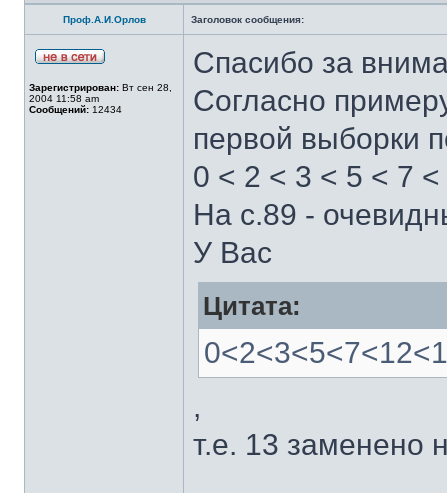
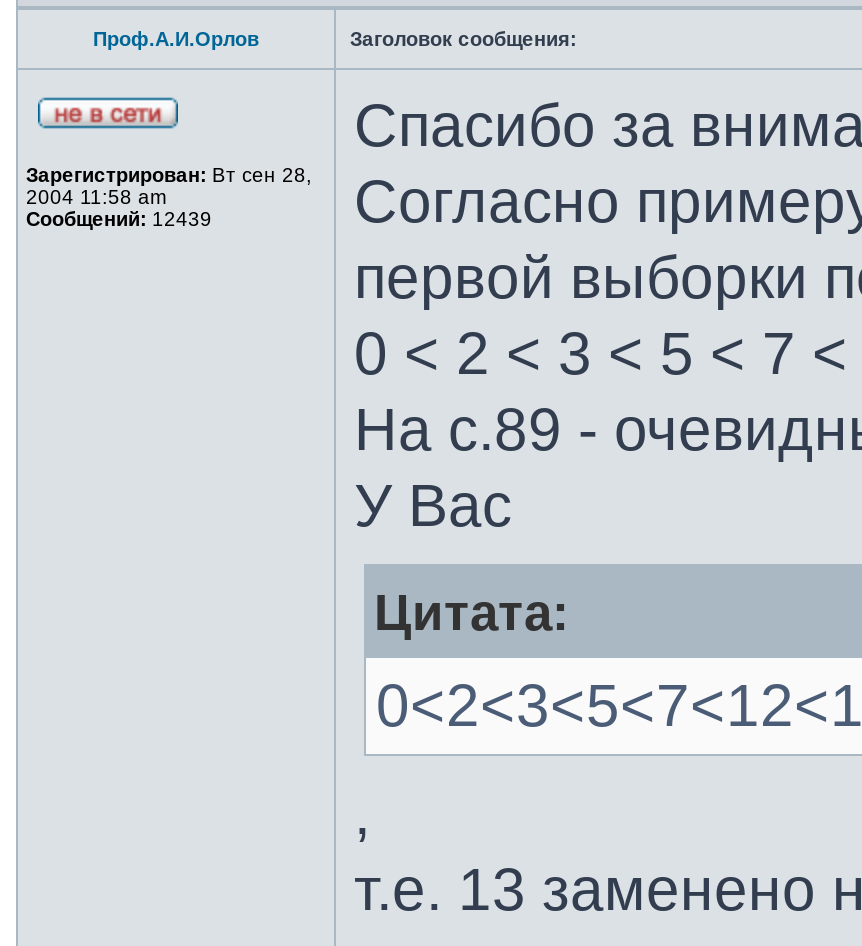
[29,104,122,115] Сообщений: 12434 -> [26,208,212,230] Сообщений: 12439

